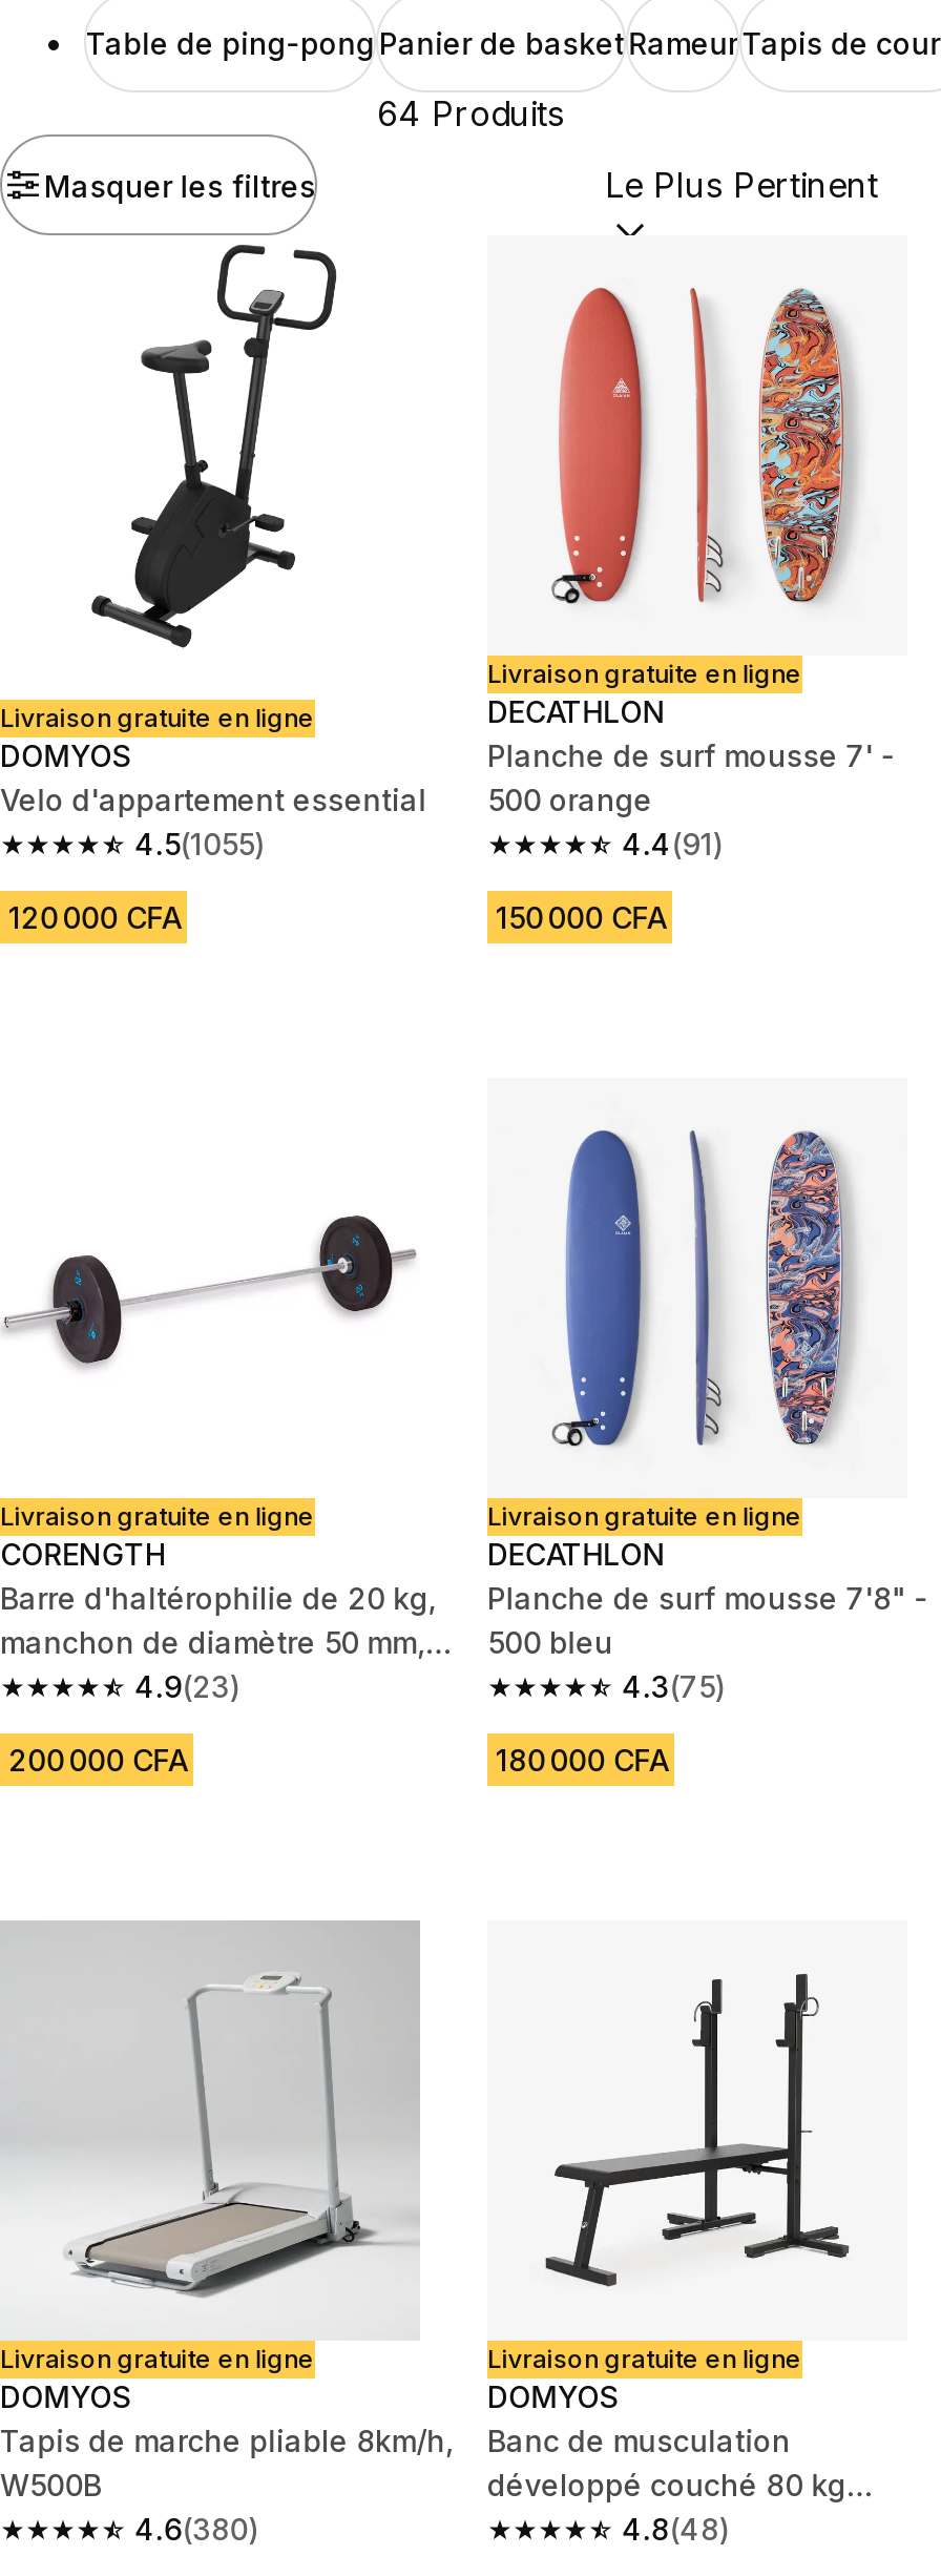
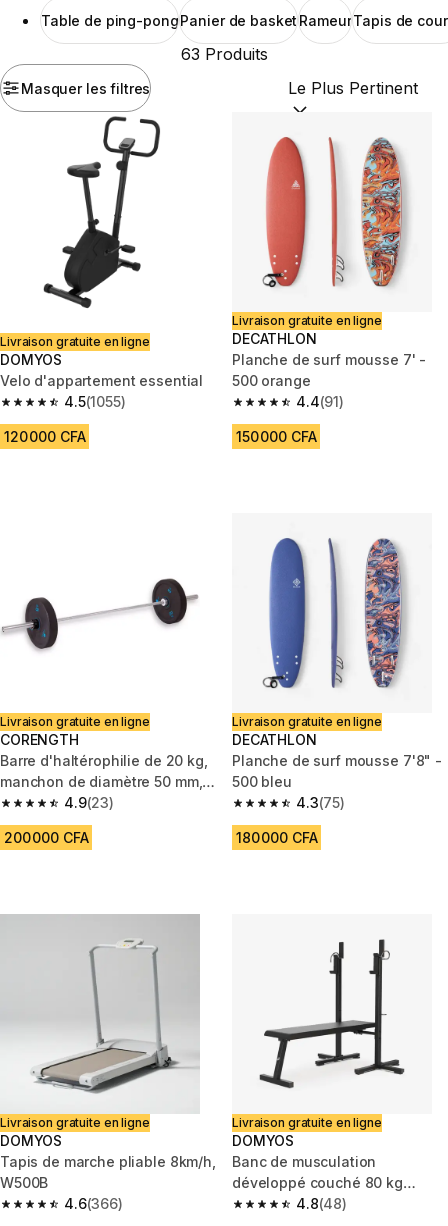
[377,92,564,134] 64 Produits -> [180,44,267,64] 63 Produits
[134,2511,258,2547] 4.6 (380) -> [64,1195,123,1212] 4.6 (366)

